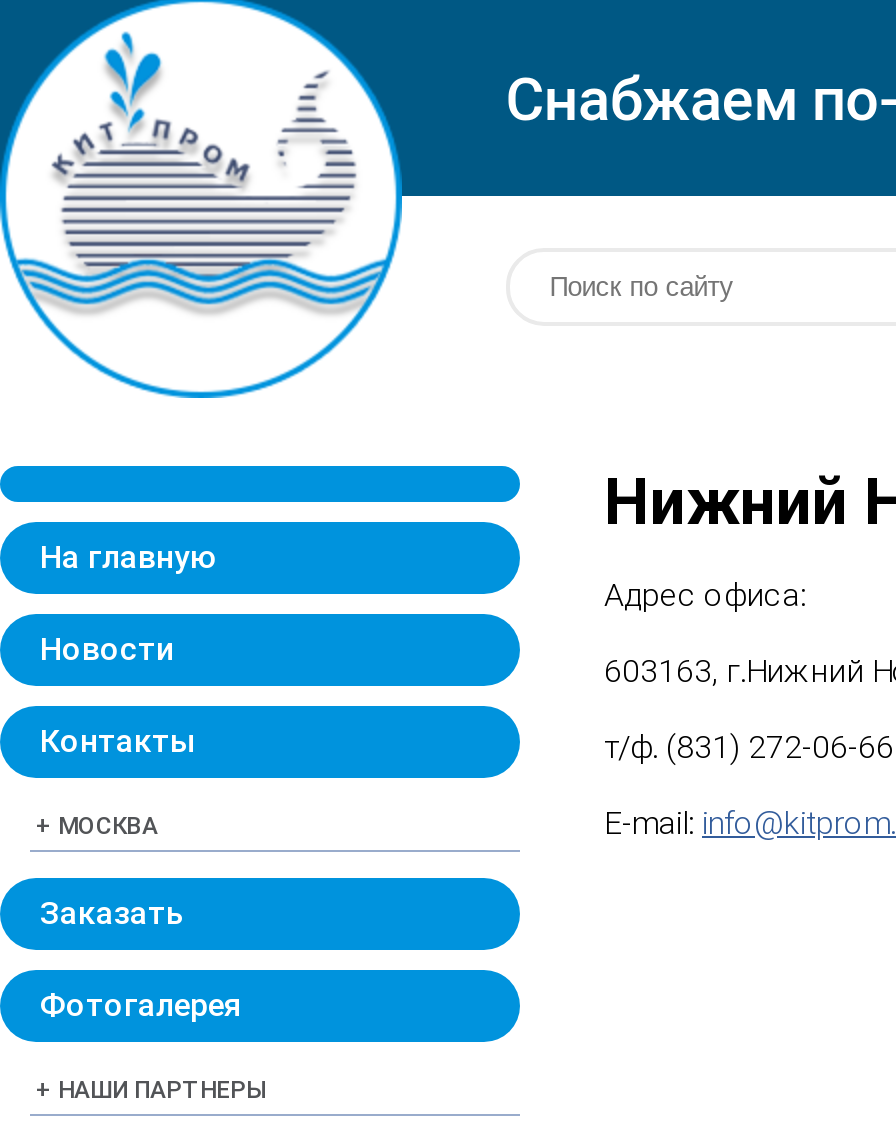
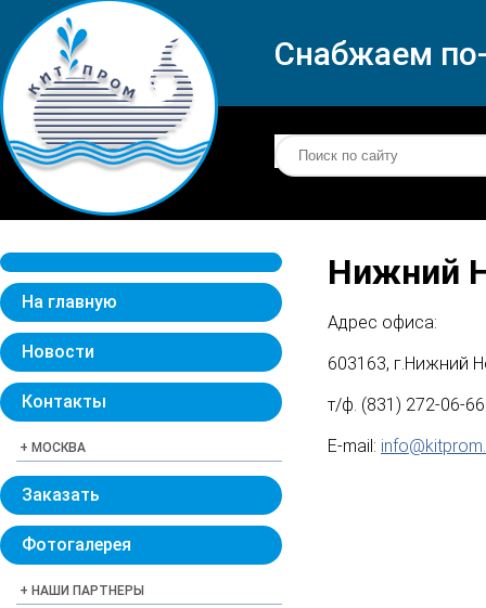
[6,194,890,406] [image] -> [3,105,483,221] [image]

